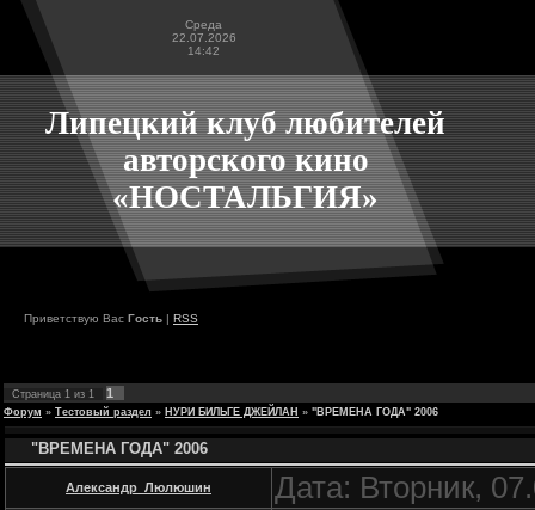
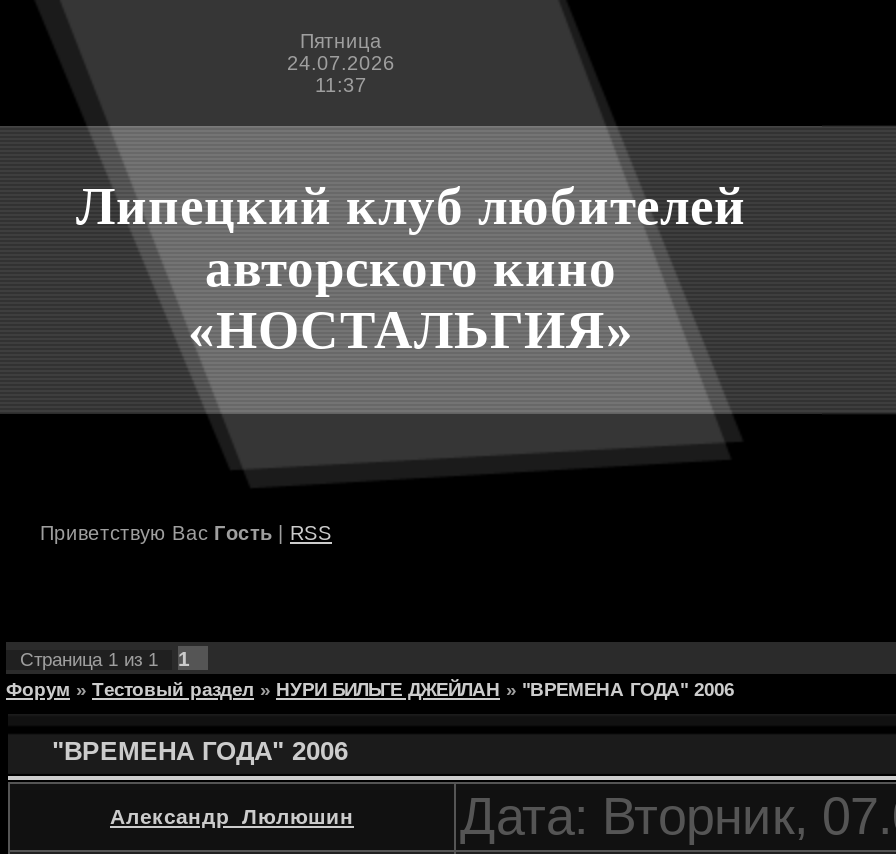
[171,18,236,57] Среда | 22.07.2026 | 14:42 -> [287,30,395,96] Пятница | 24.07.2026 | 11:37

